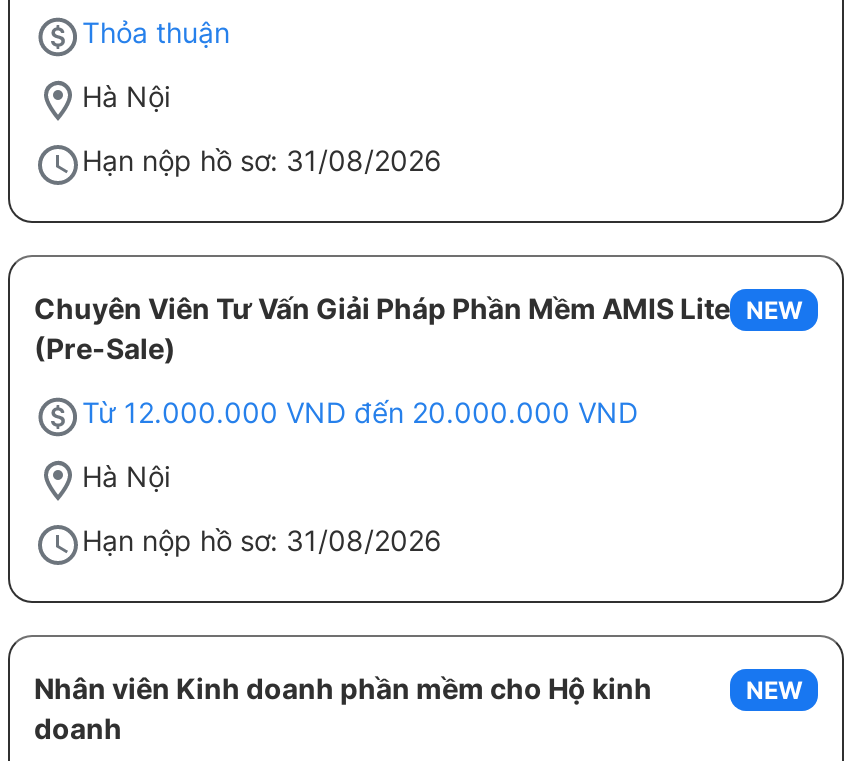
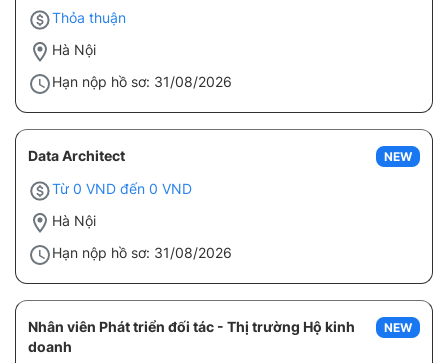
[34,291,730,365] Chuyên Viên Tư Vấn Giải Pháp Phần Mềm AMIS Lite | (Pre-Sale) -> [28,147,125,164] Data Architect
[82,395,638,429] Từ 12.000.000 VND đến 20.000.000 VND -> [52,180,192,197] Từ 0 VND đến 0 VND
[34,671,652,705] Nhân viên Kinh doanh phần mềm cho Hộ kinh -> [28,318,355,335] Nhân viên Phát triển đối tác - Thị trường Hộ kinh

